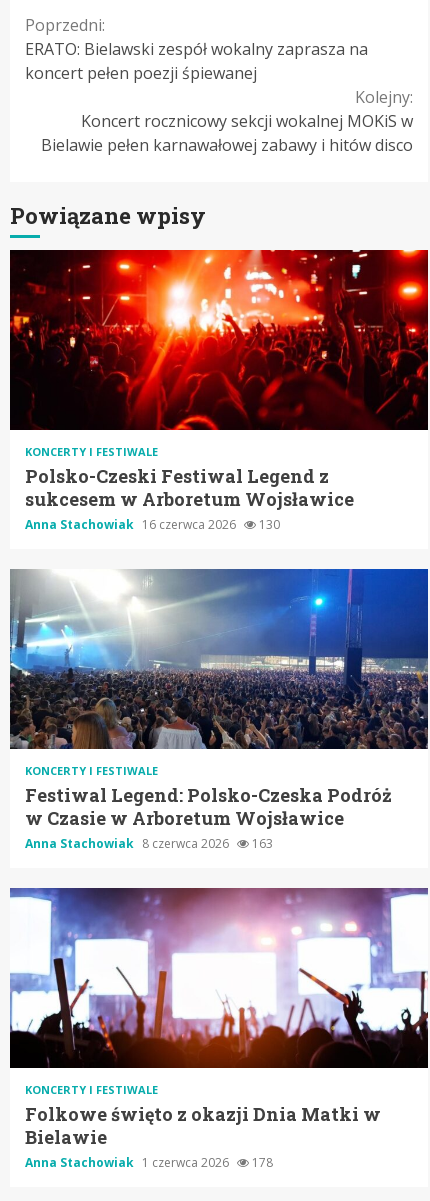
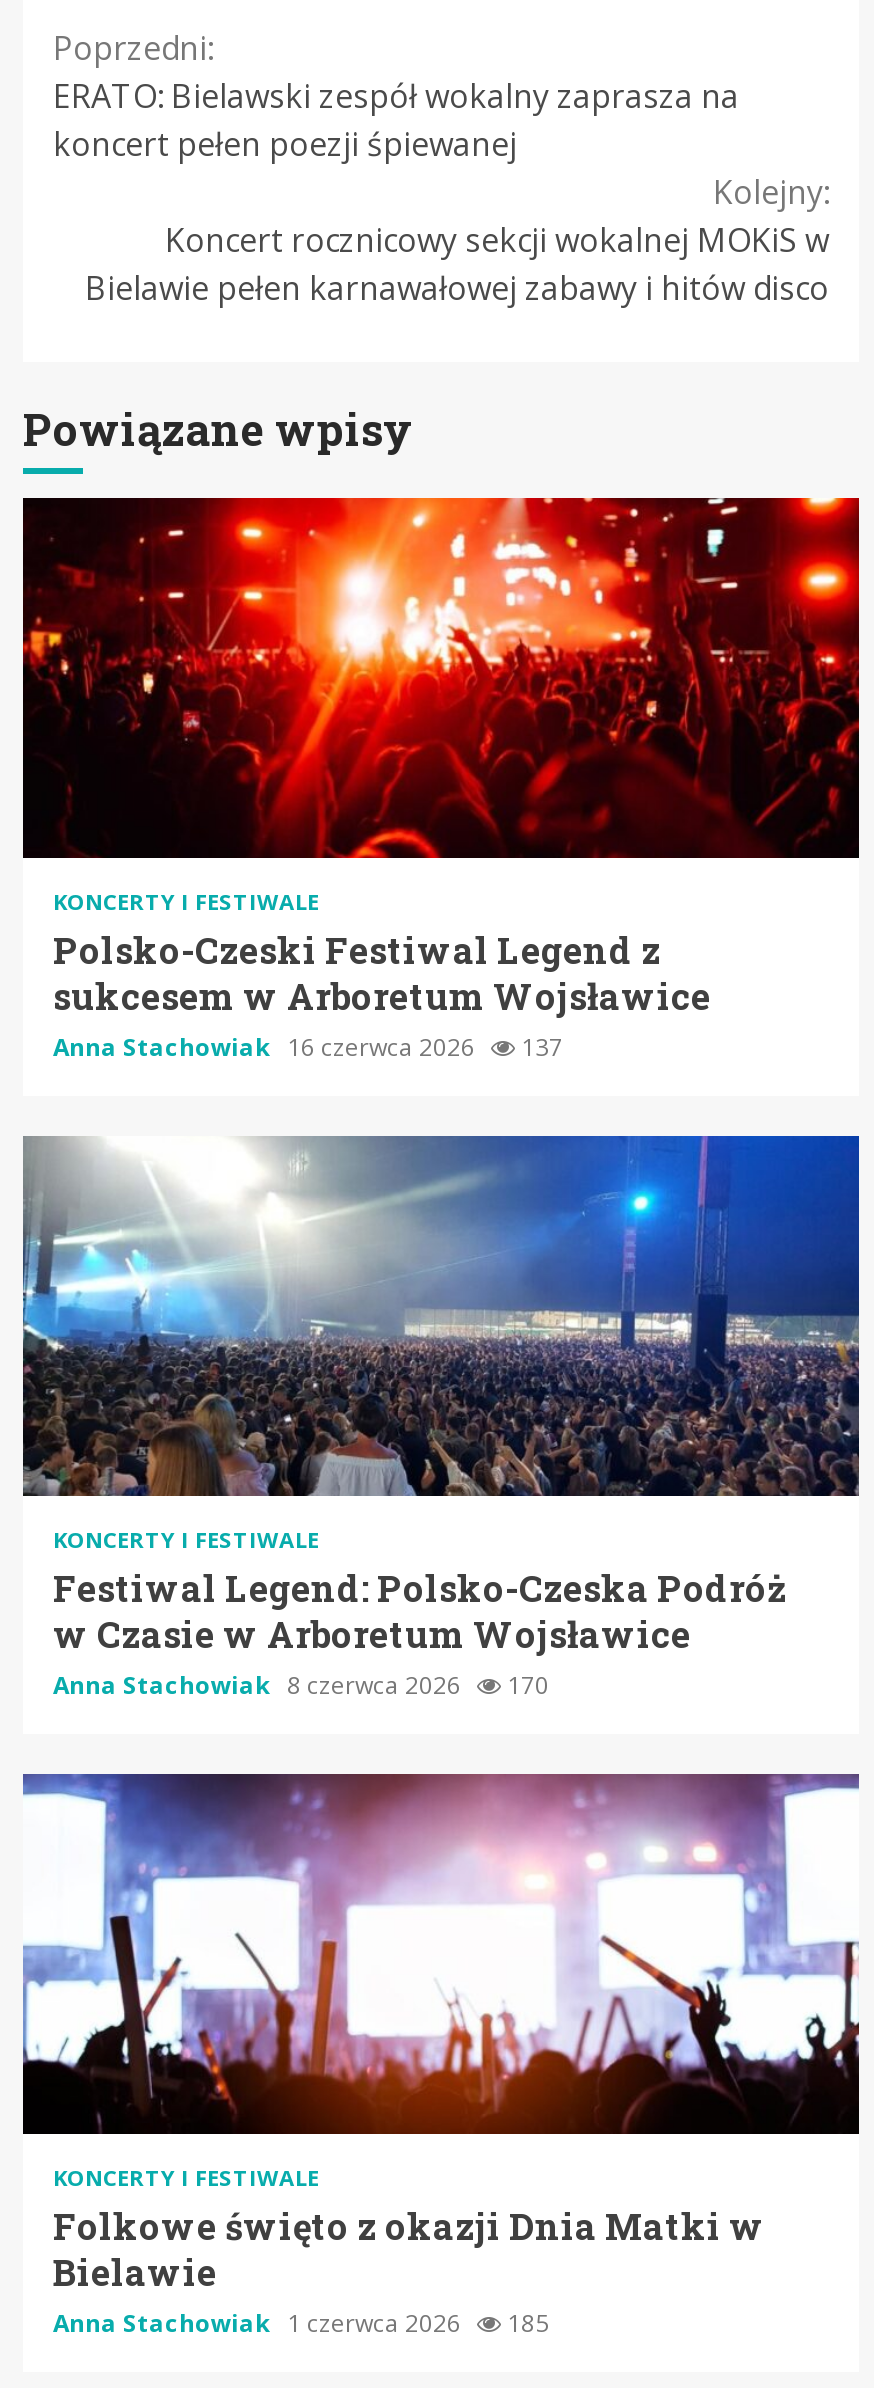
[25,516,280,533] Anna Stachowiak 16 czerwca 2026 130 -> [53,1030,563,1064] Anna Stachowiak 16 czerwca 2026 137
[25,835,273,852] Anna Stachowiak 8 czerwca 2026 163 -> [53,1668,549,1702] Anna Stachowiak 8 czerwca 2026 170
[25,1154,273,1171] Anna Stachowiak 1 czerwca 2026 178 -> [53,2306,549,2340] Anna Stachowiak 1 czerwca 2026 185

